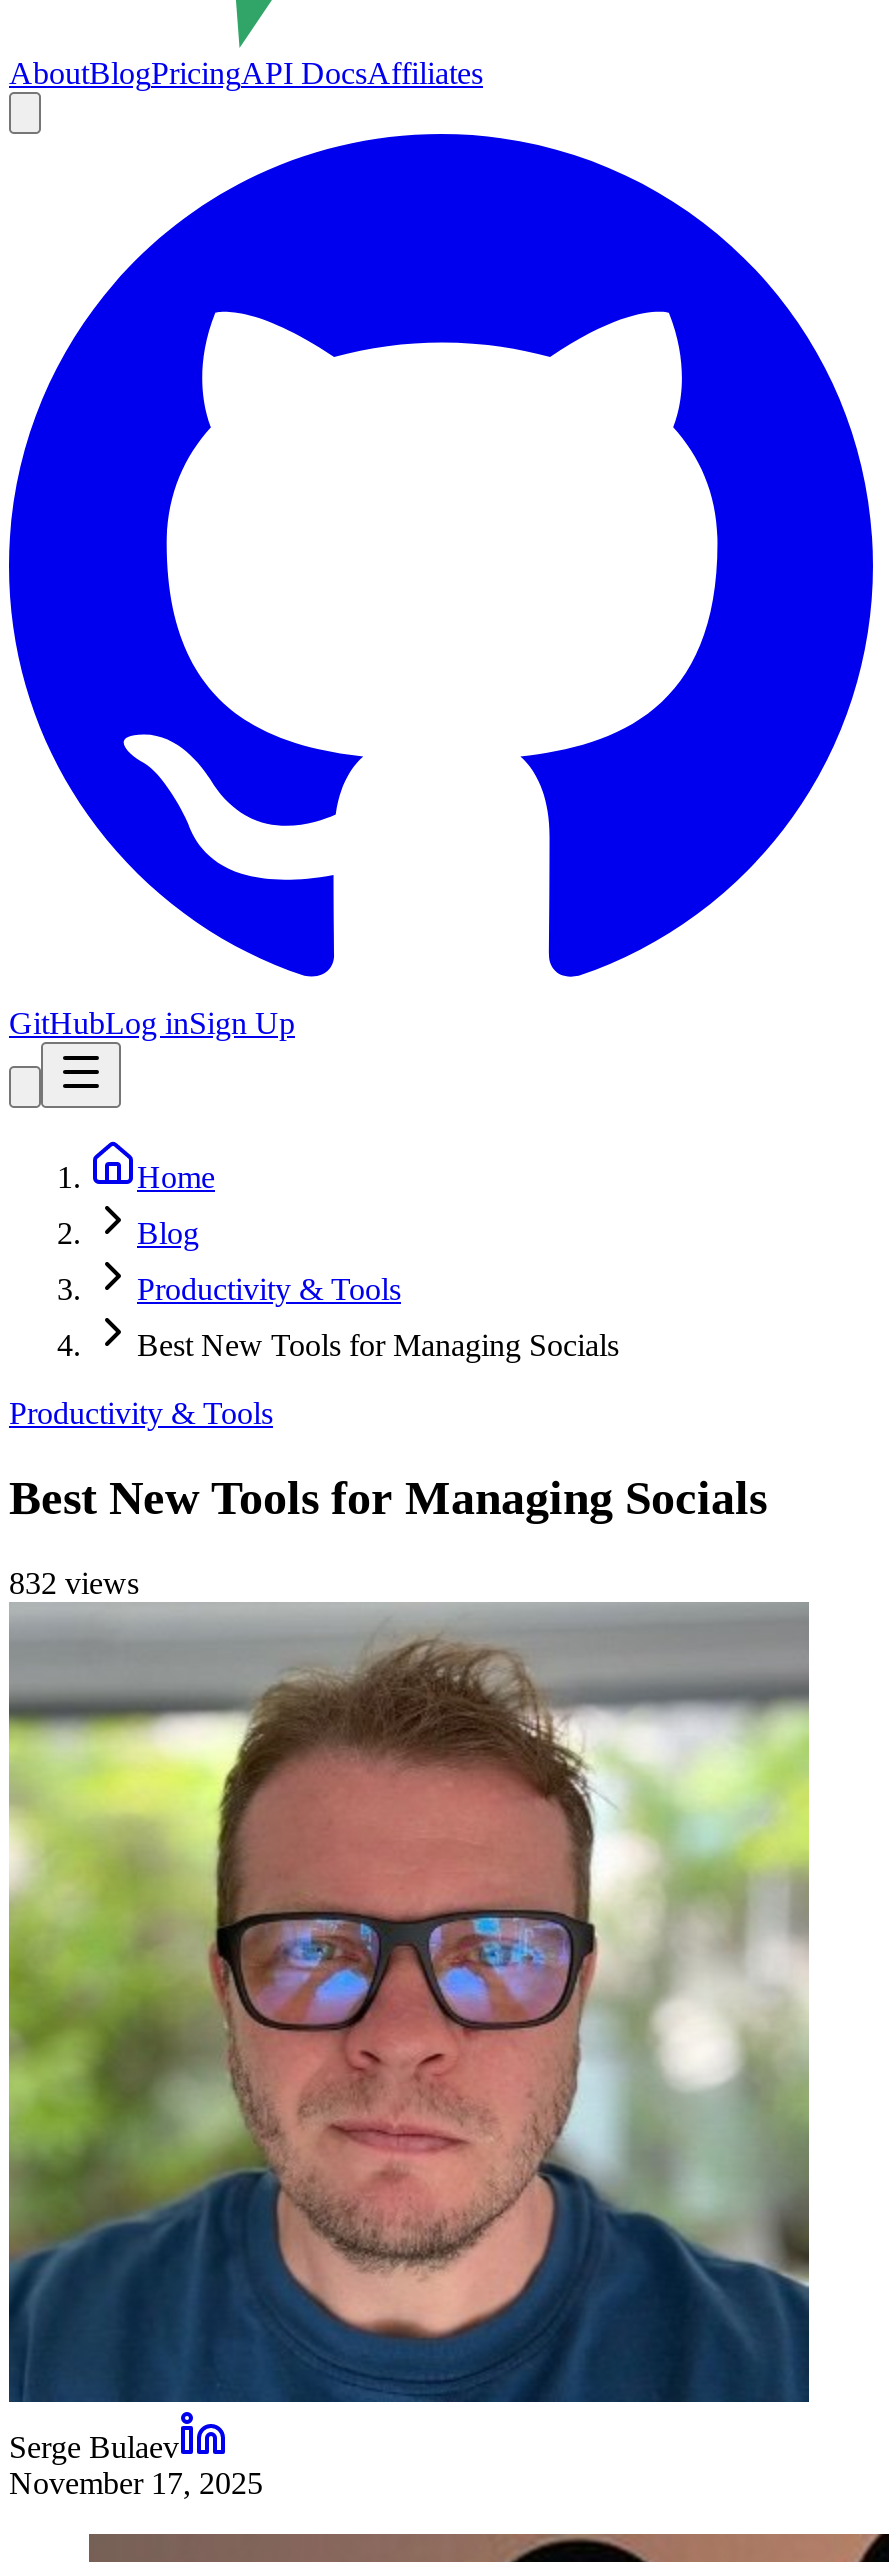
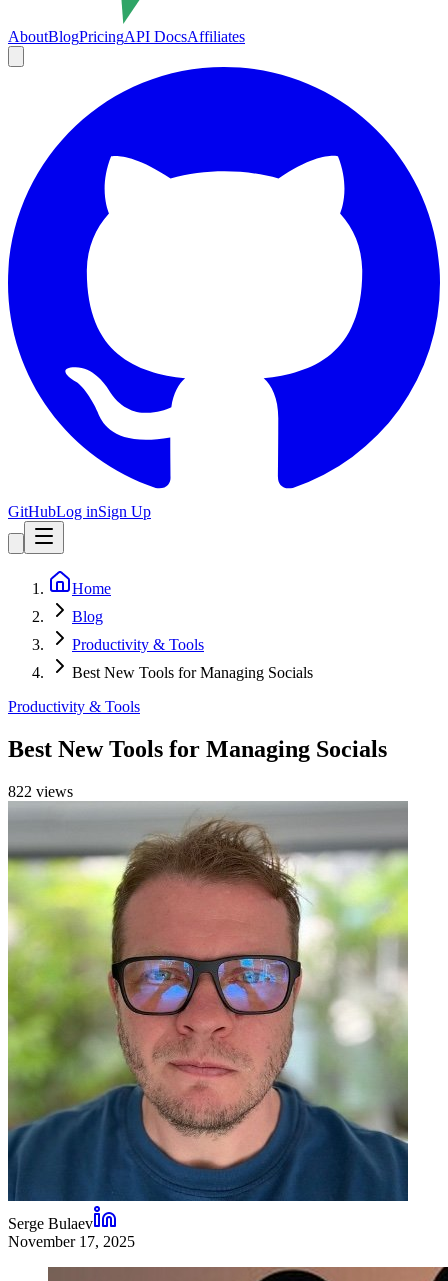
[9,1566,139,1600] 832 views -> [8,783,73,800] 822 views

